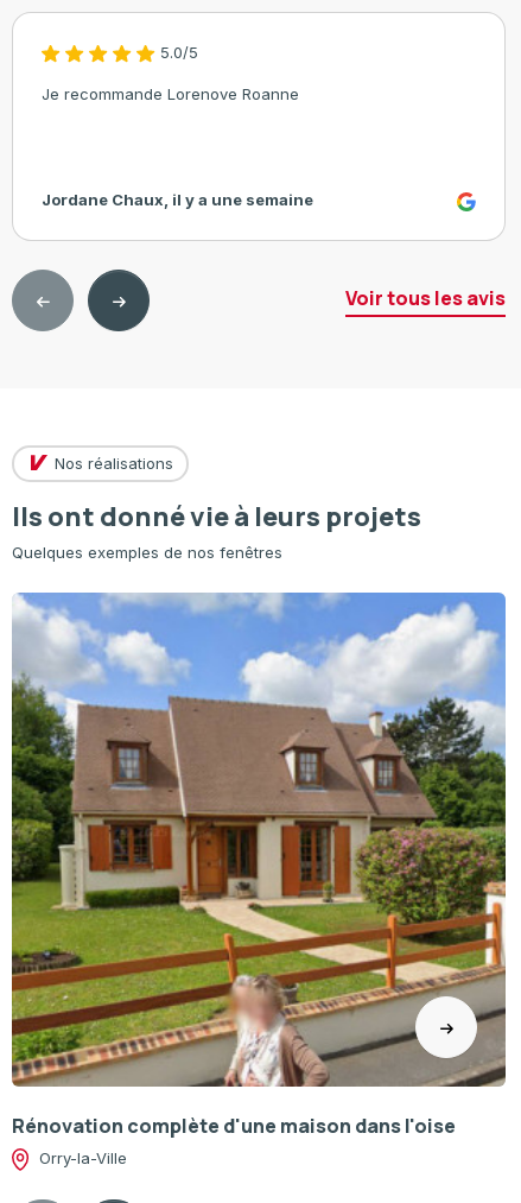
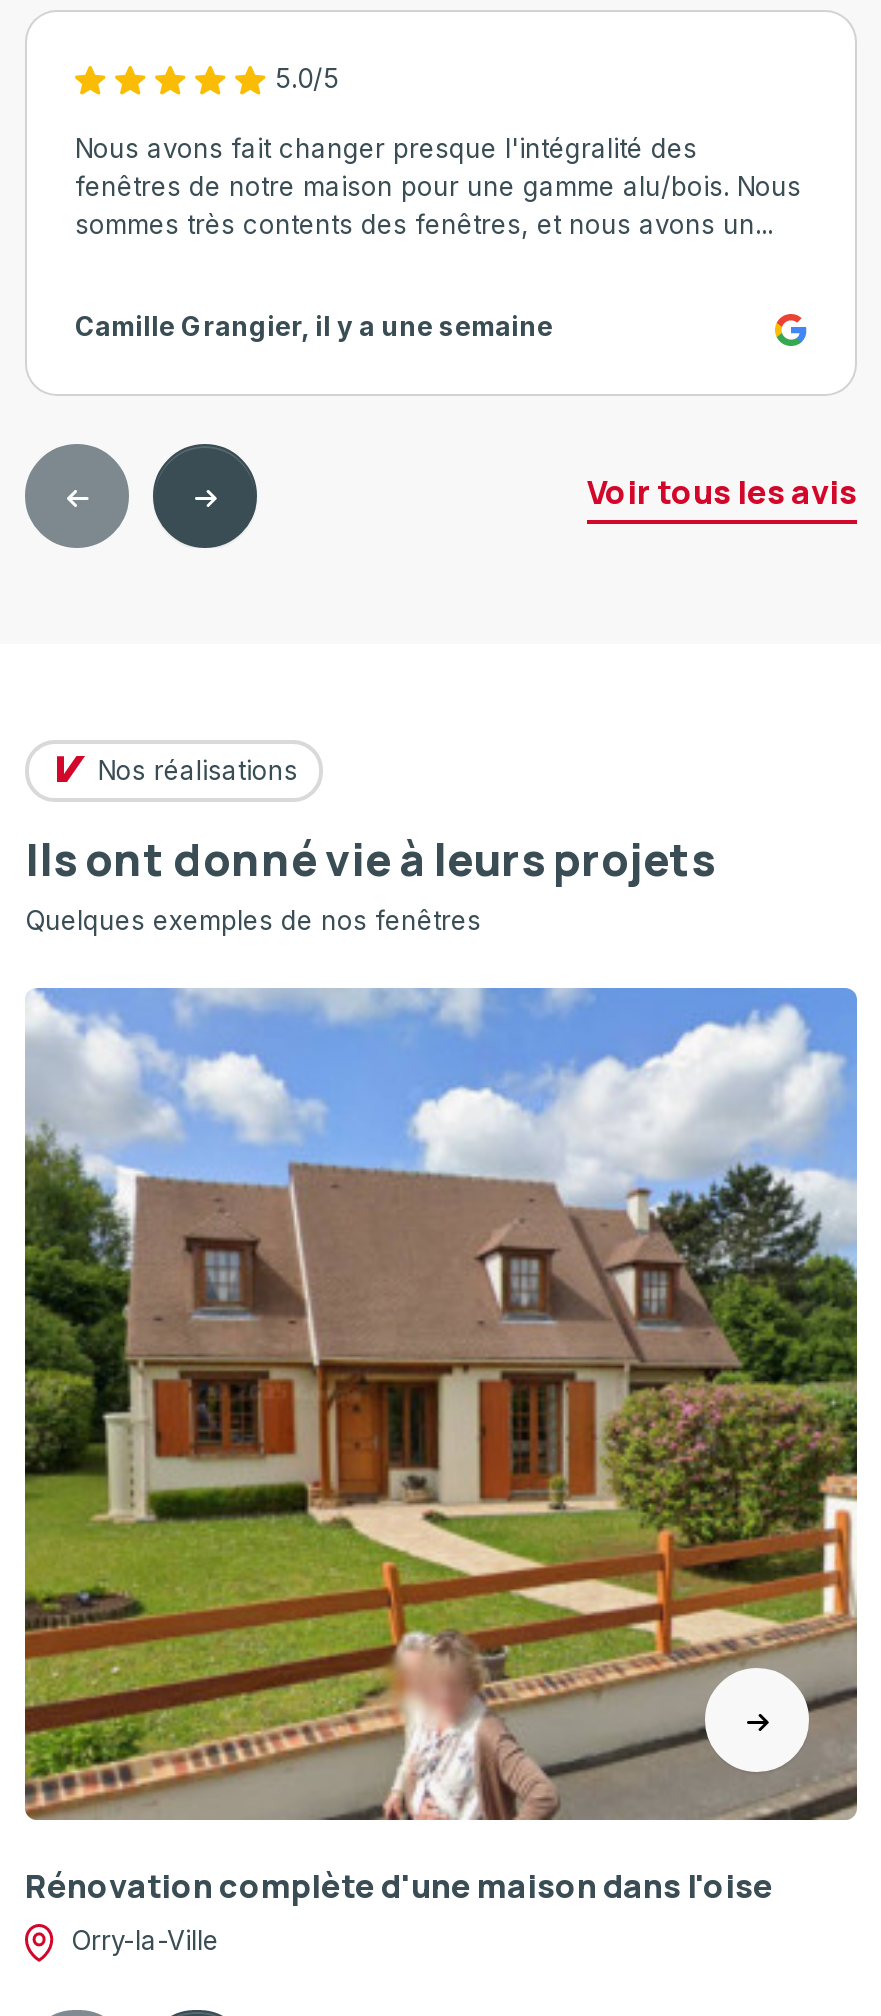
[42,85,299,104] Je recommande Lorenove Roanne -> [75,132,801,240] Nous avons fait changer presque l'intégralité des | fenêtres de notre maison pour une gamme alu/bois. Nous | sommes très contents des fenêtres, et nous avons un...
[42,190,313,209] Jordane Chaux, il y a une semaine -> [75,310,553,342] Camille Grangier, il y a une semaine

